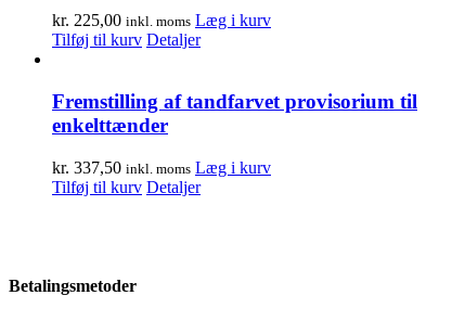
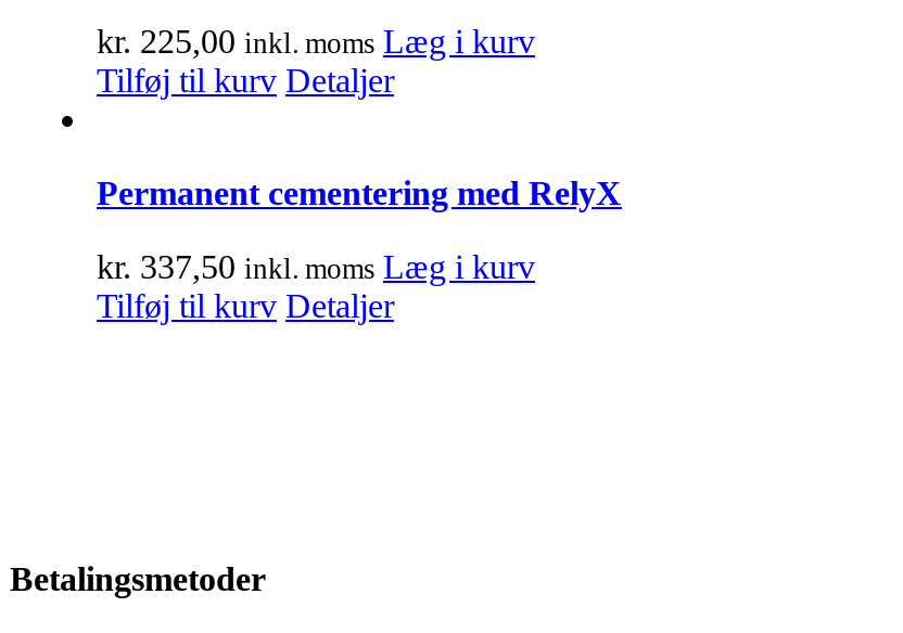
[52,90,417,137] Fremstilling af tandfarvet provisorium til | enkelttænder -> [97,175,622,212] Permanent cementering med RelyX
moved [52,158,271,196] -> [97,249,535,325]: kr. 337,50 inkl. moms Læg i kurv | Tilføj til kurv Detaljer

